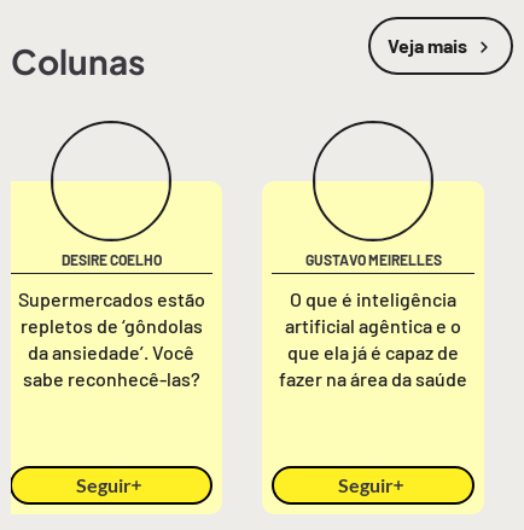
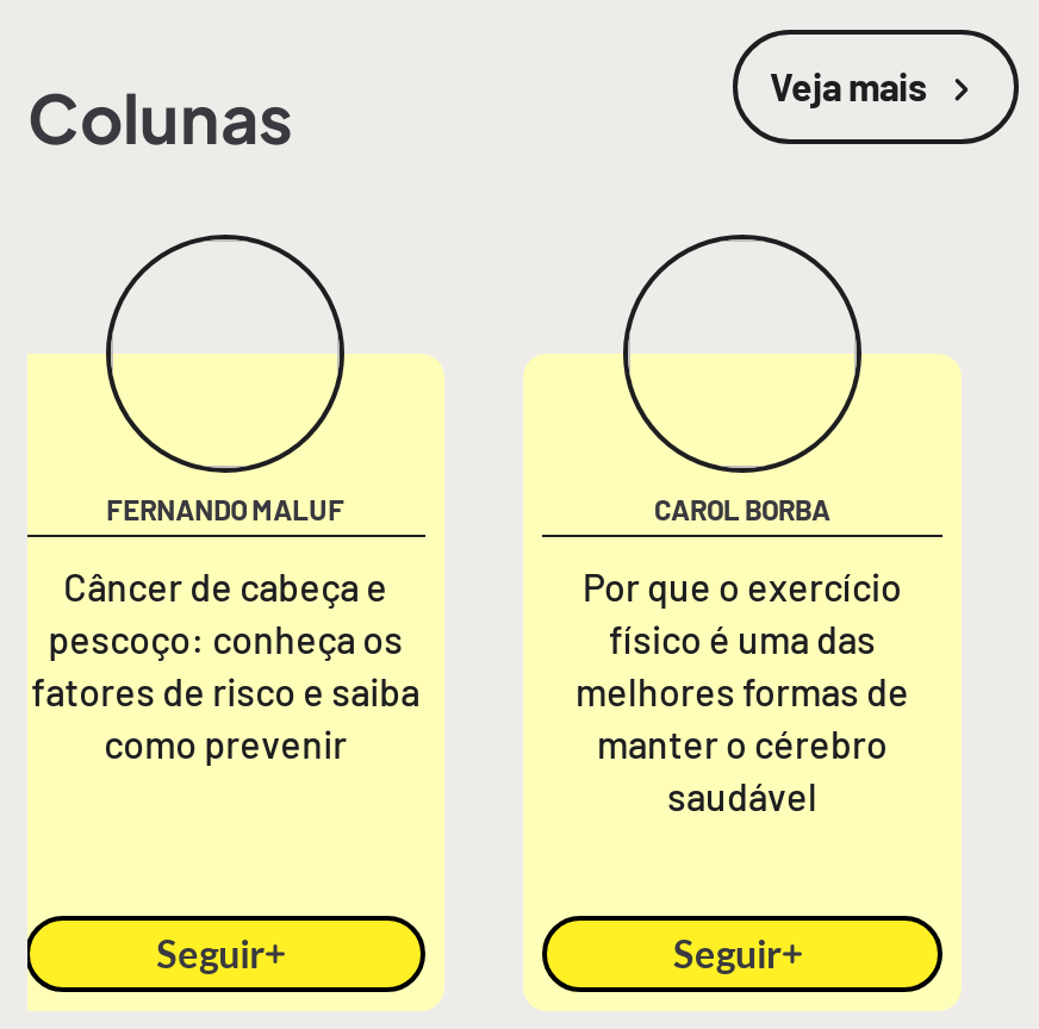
[61,251,161,268] DESIRE COELHO -> [106,492,345,525] FERNANDO MALUF
[305,251,441,268] GUSTAVO MEIRELLES -> [654,492,830,525] CAROL BORBA
[18,287,205,390] Supermercados estão | repletos de ‘gôndolas | da ansiedade’. Você | sabe reconhecê-las? -> [31,563,420,766] Câncer de cabeça e | pescoço: conheça os | fatores de risco e saiba | como prevenir
[279,287,467,390] O que é inteligência | artificial agêntica e o | que ela já é capaz de | fazer na área da saúde -> [576,563,909,818] Por que o exercício | físico é uma das | melhores formas de | manter o cérebro | saudável

